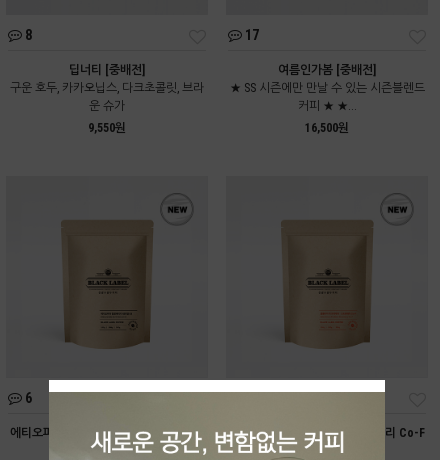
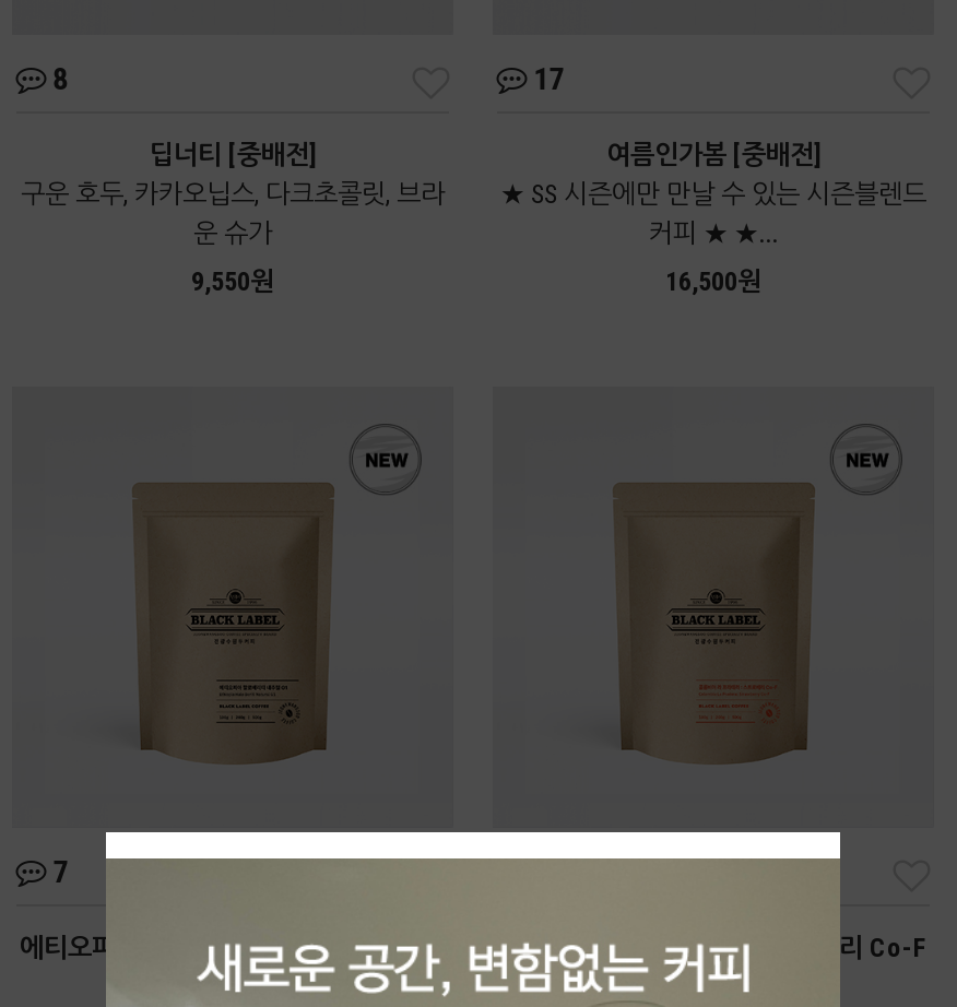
[22,390,32,406] 6 -> [47,855,68,889] 7

